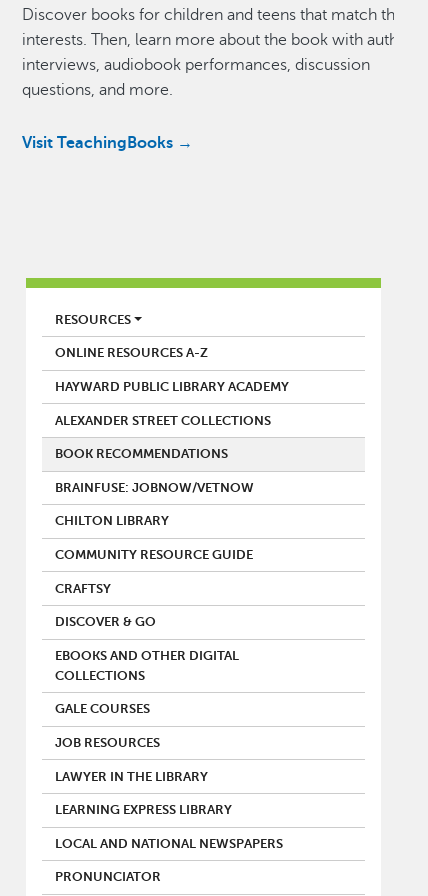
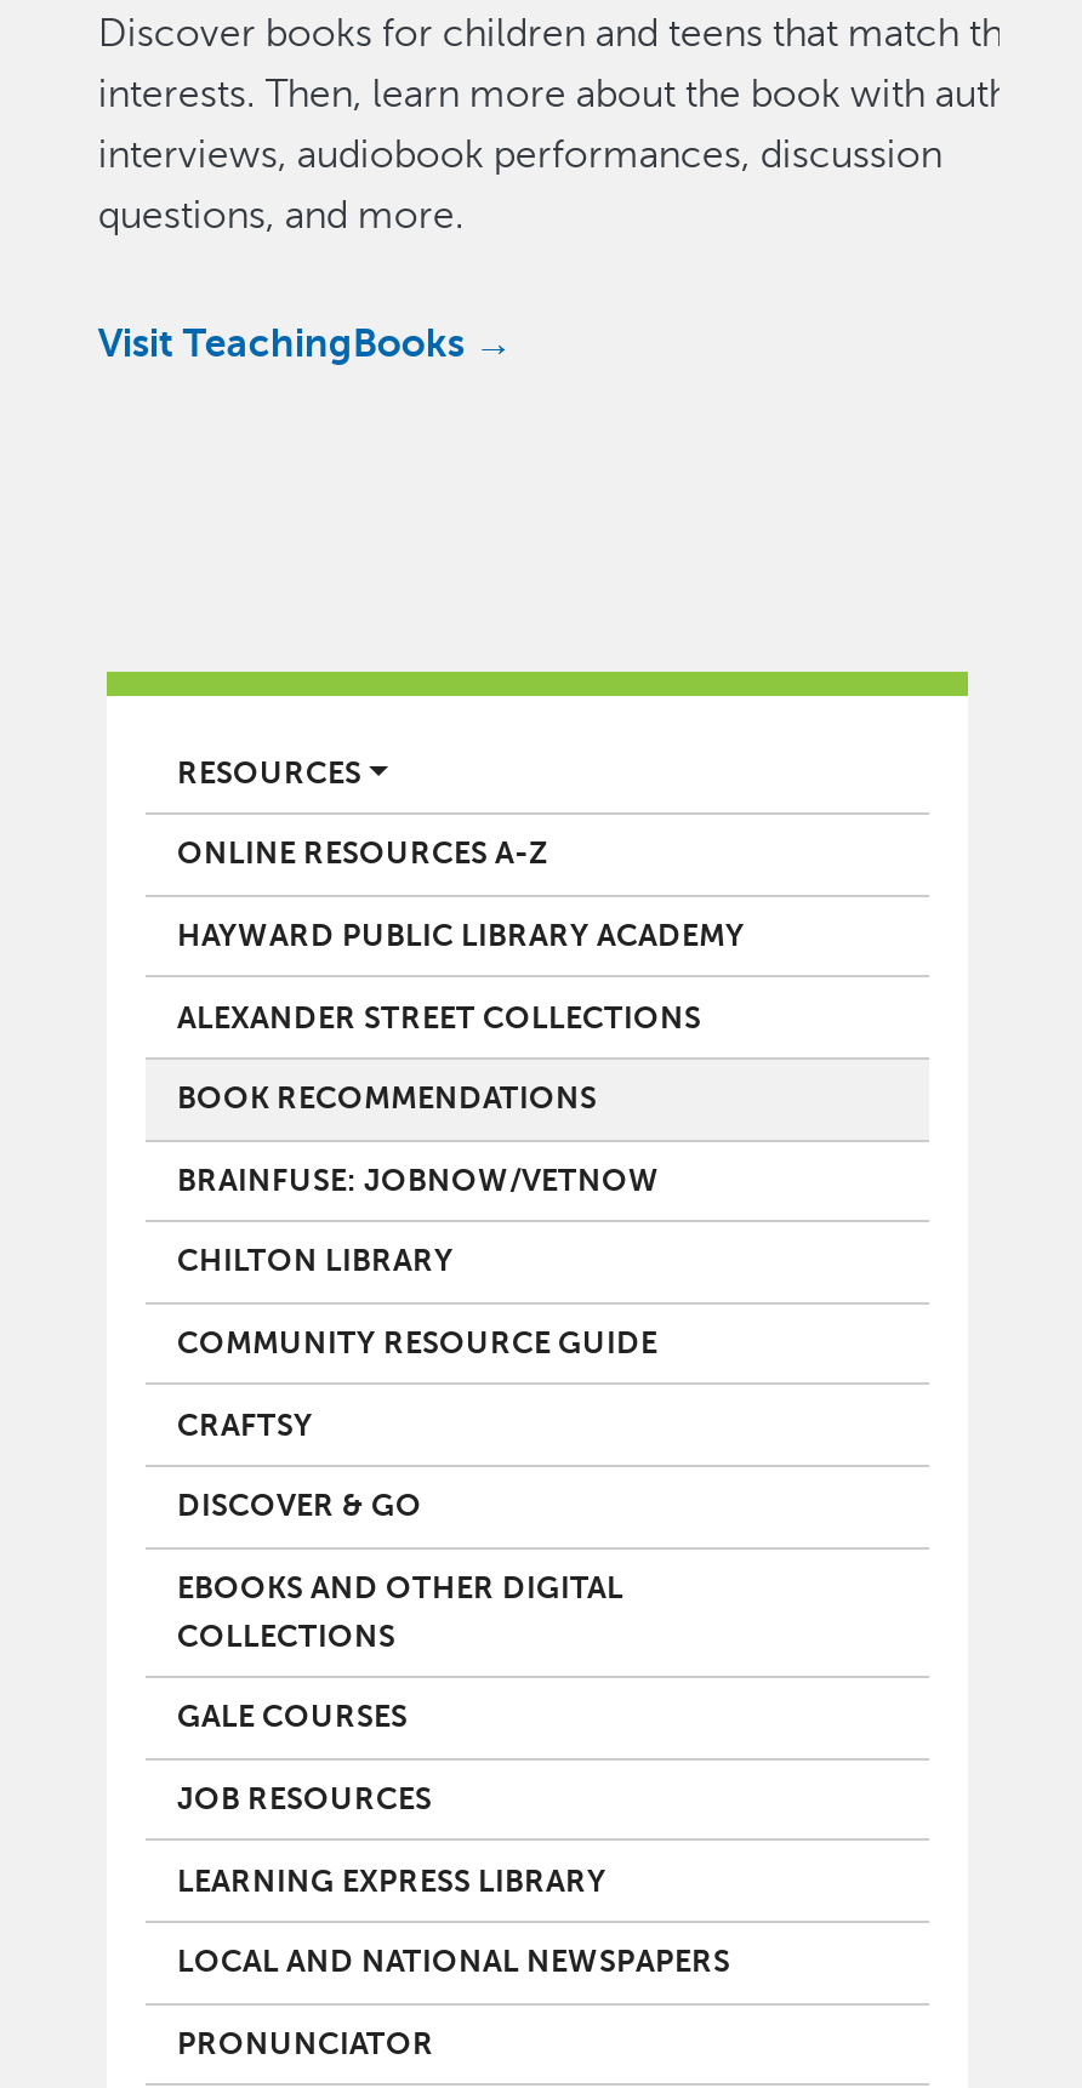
[55,770,208,784] LAWYER IN THE LIBRARY -> none

